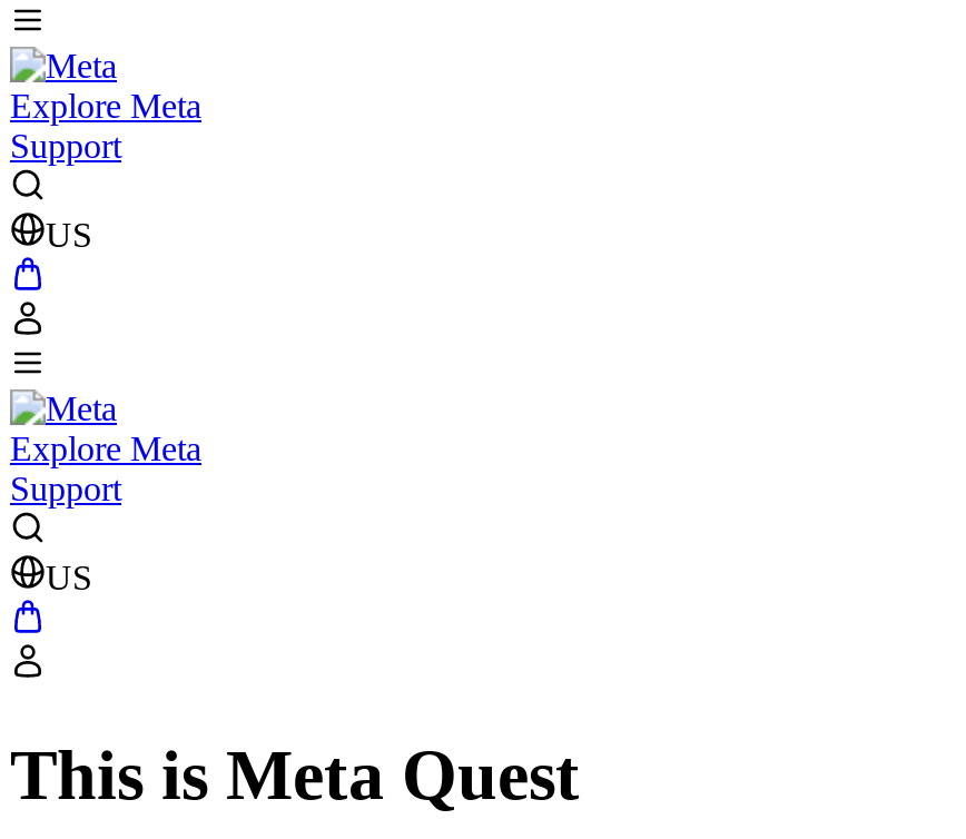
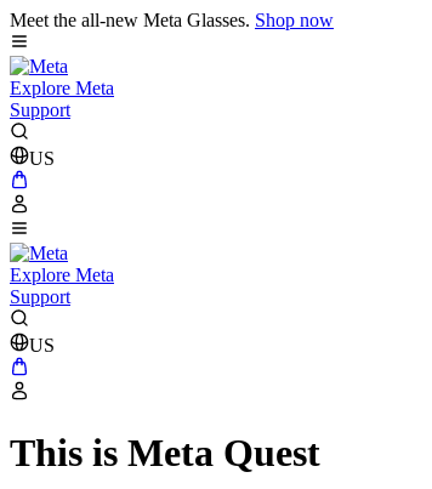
none -> [10,10,334,30] Meet the all-new Meta Glasses. Shop now

